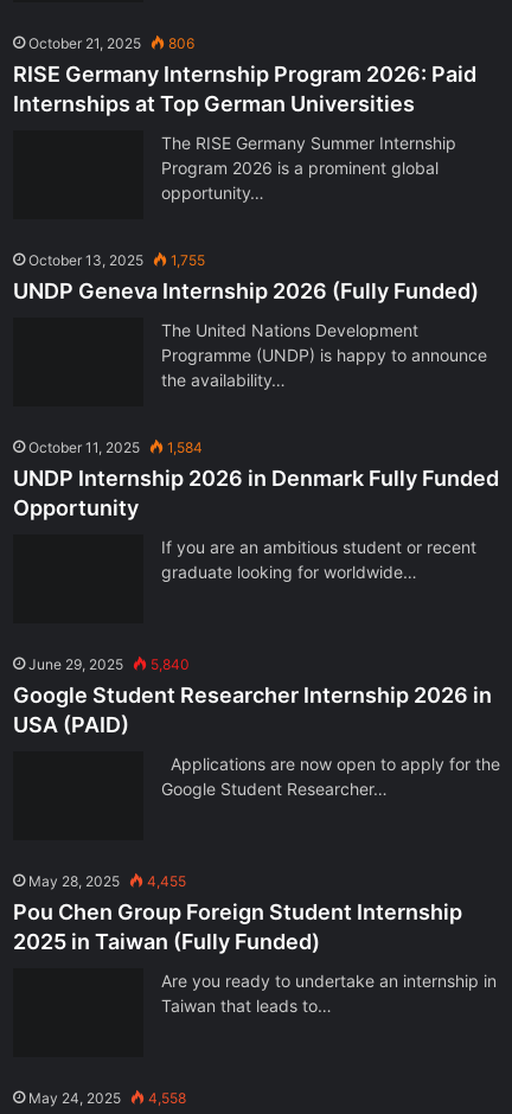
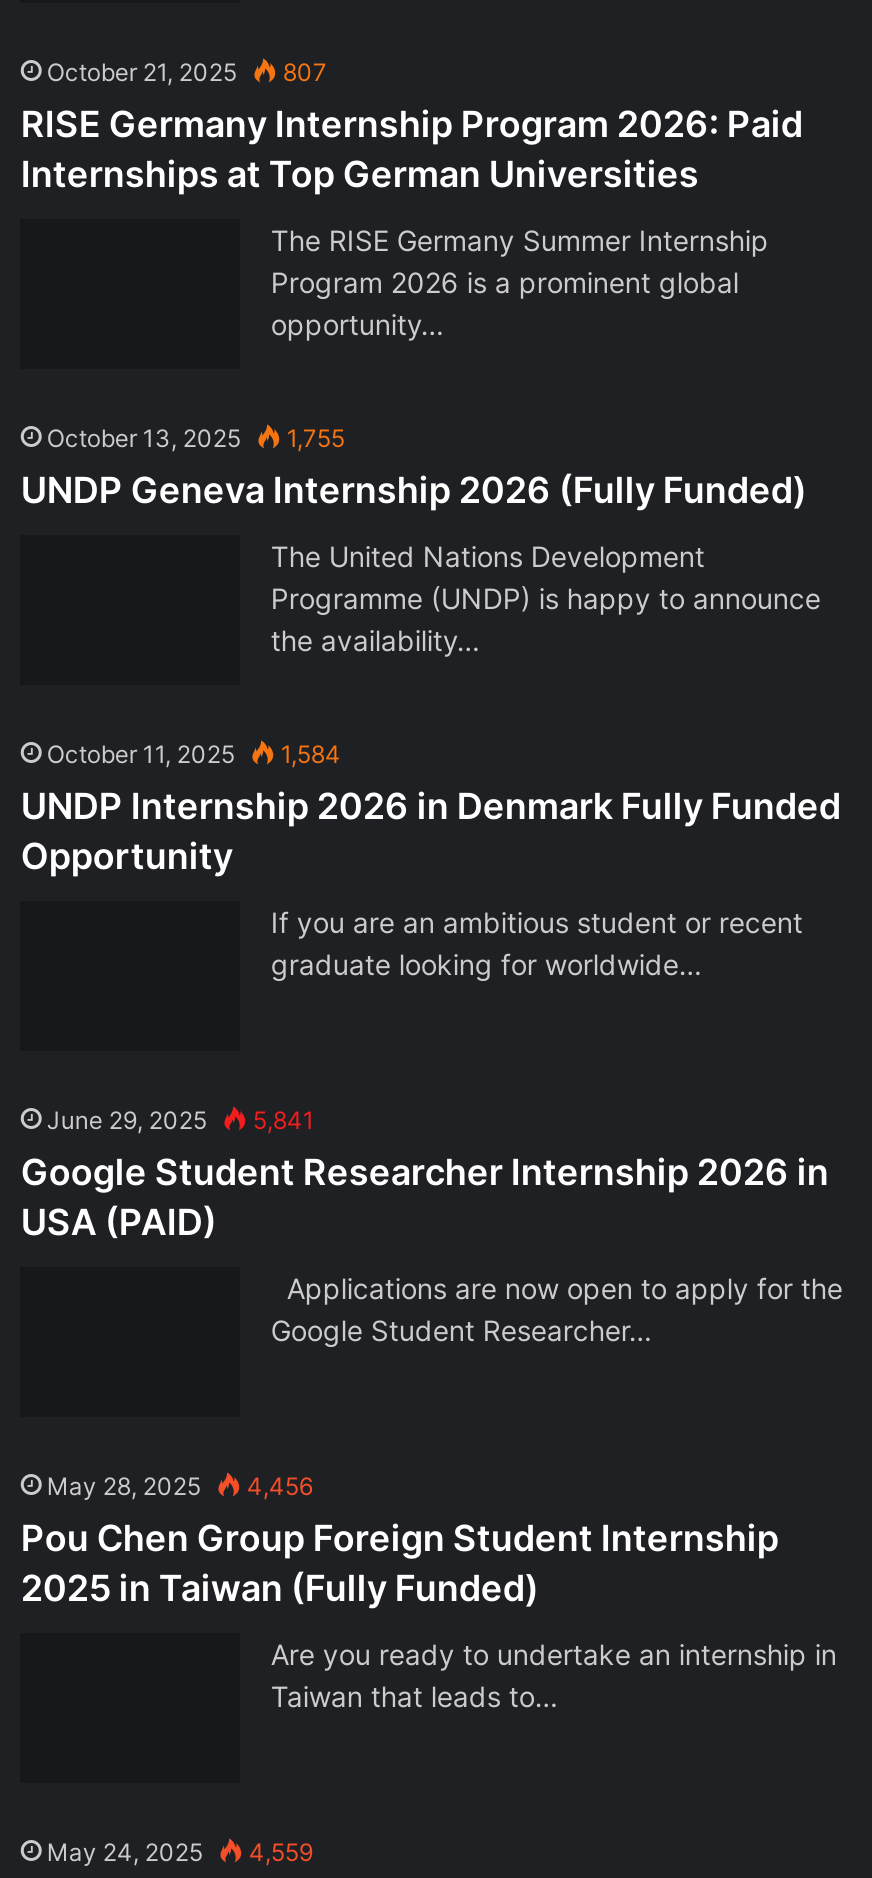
[29,35,195,53] October 21, 2025 806 -> [47,58,327,88] October 21, 2025 807
[29,656,190,674] June 29, 2025 5,840 -> [47,1106,315,1136] June 29, 2025 5,841
[29,873,186,890] May 28, 2025 4,455 -> [47,1472,313,1502] May 28, 2025 4,456
[29,1090,186,1107] May 24, 2025 4,558 -> [47,1838,313,1868] May 24, 2025 4,559

